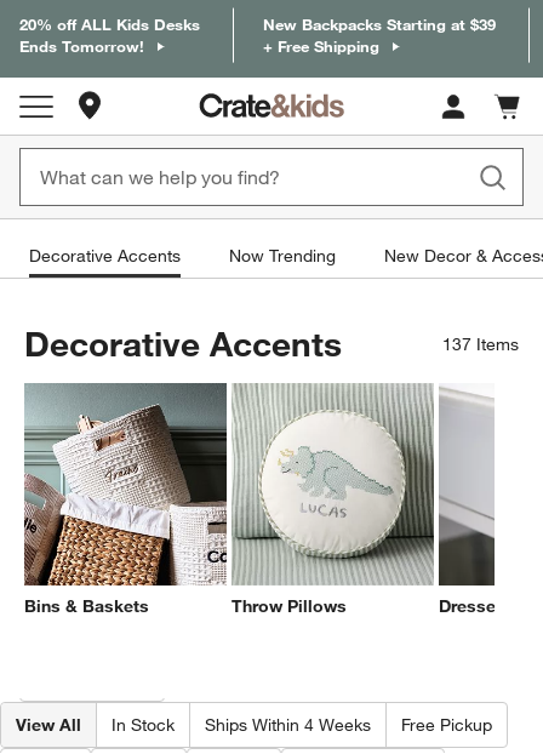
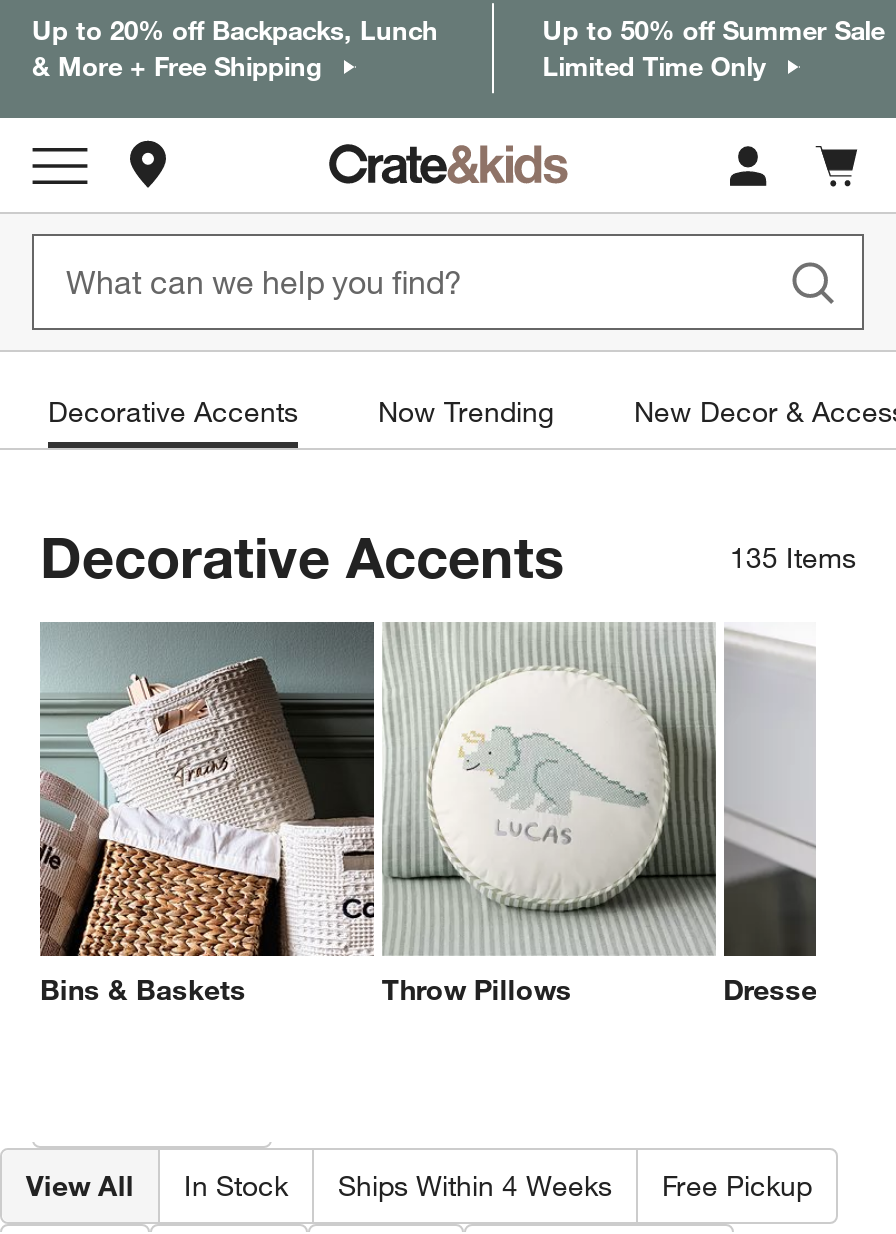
[19,15,200,56] 20% off ALL Kids Desks | Ends Tomorrow! -> [32,14,438,82] Up to 20% off Backpacks, Lunch | & More + Free Shipping
[263,15,496,56] New Backpacks Starting at $39 | + Free Shipping -> [542,14,884,82] Up to 50% off Summer Sale | Limited Time Only
[442,333,519,355] 137 Items -> [730,540,856,576] 135 Items

